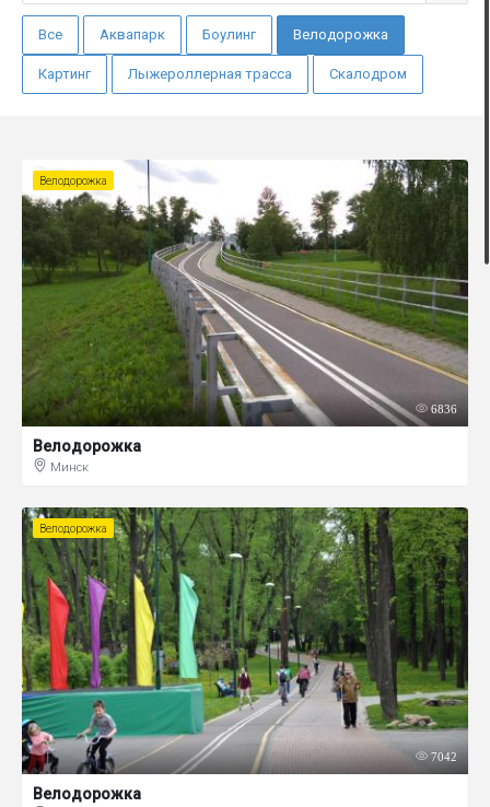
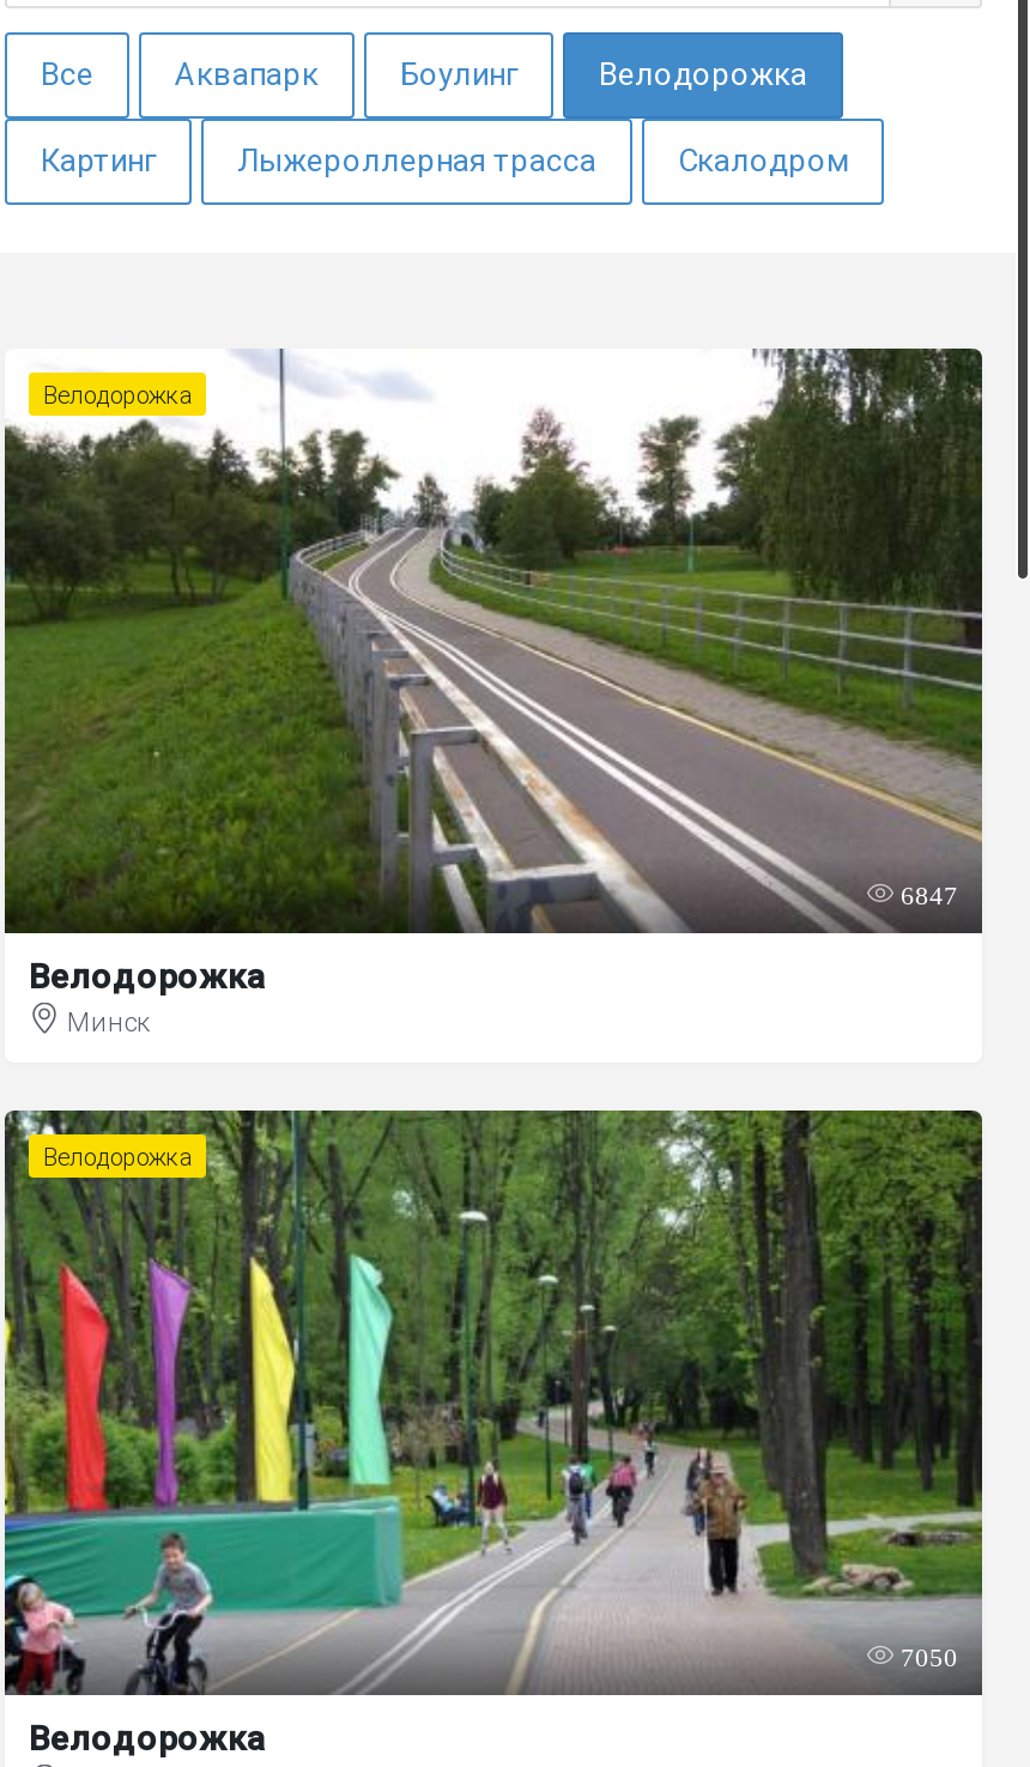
[428,403,457,415] 6836 -> [893,881,958,907] 6847
[428,751,457,763] 7042 -> [893,1643,958,1670] 7050

